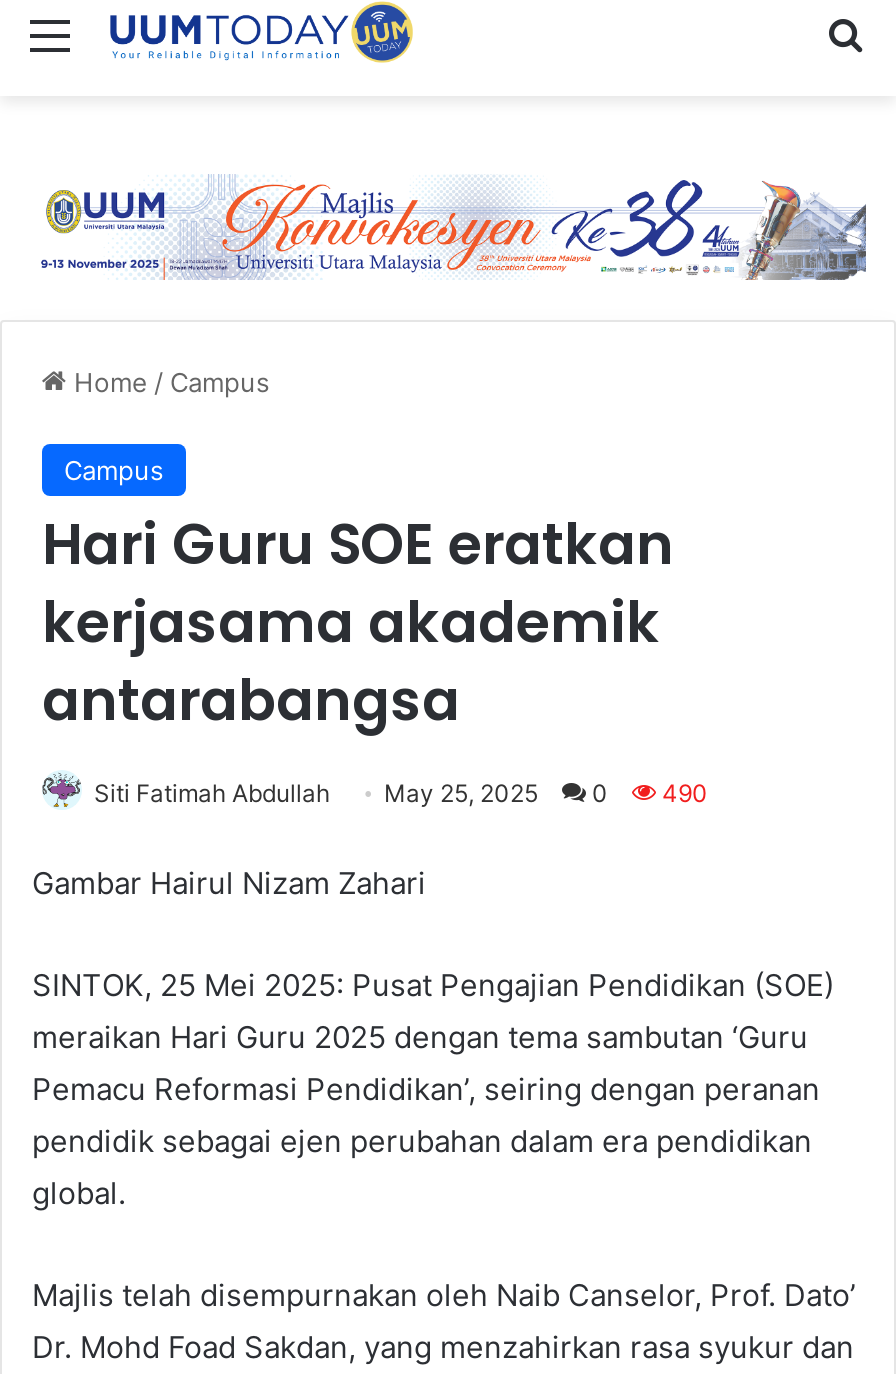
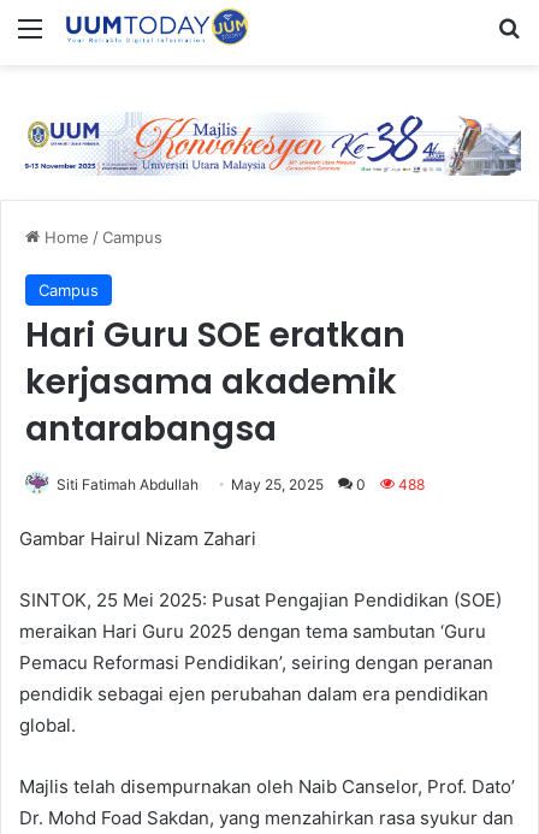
[94,777,708,807] Siti Fatimah Abdullah May 25, 2025 0 490 -> [57,475,425,493] Siti Fatimah Abdullah May 25, 2025 0 488

